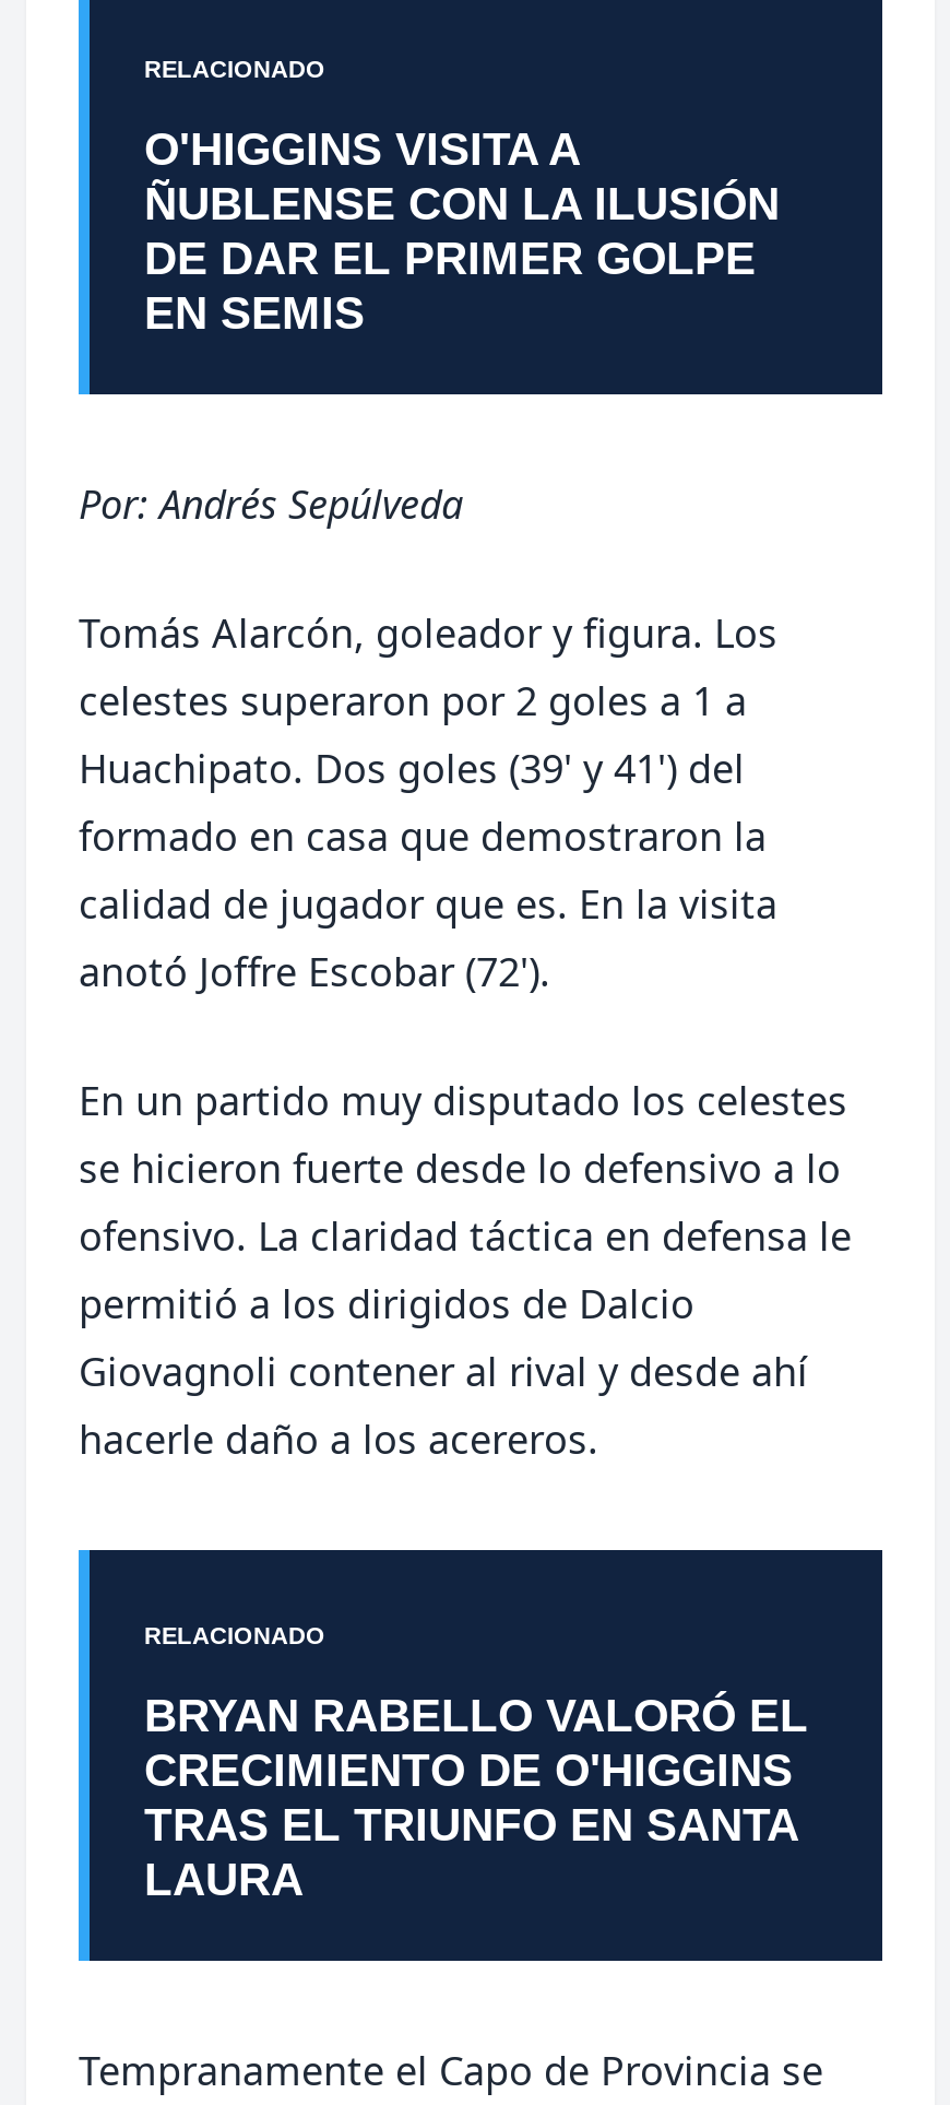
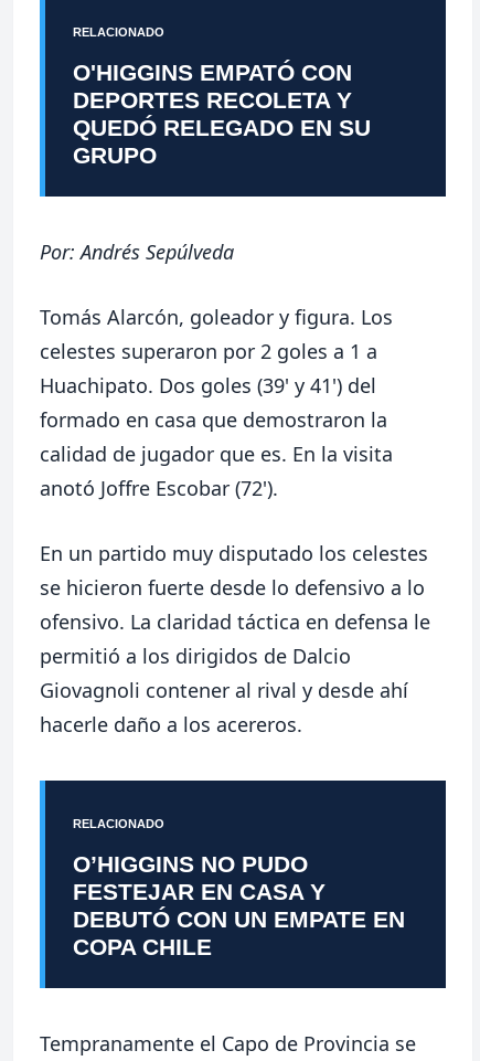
[144,122,780,336] O'HIGGINS VISITA A | ÑUBLENSE CON LA ILUSIÓN | DE DAR EL PRIMER GOLPE | EN SEMIS -> [73,59,371,167] O'HIGGINS EMPATÓ CON | DEPORTES RECOLETA Y | QUEDÓ RELEGADO EN SU | GRUPO
[144,1689,808,1903] BRYAN RABELLO VALORÓ EL | CRECIMIENTO DE O'HIGGINS | TRAS EL TRIUNFO EN SANTA | LAURA -> [73,851,405,959] O’HIGGINS NO PUDO | FESTEJAR EN CASA Y | DEBUTÓ CON UN EMPATE EN | COPA CHILE

